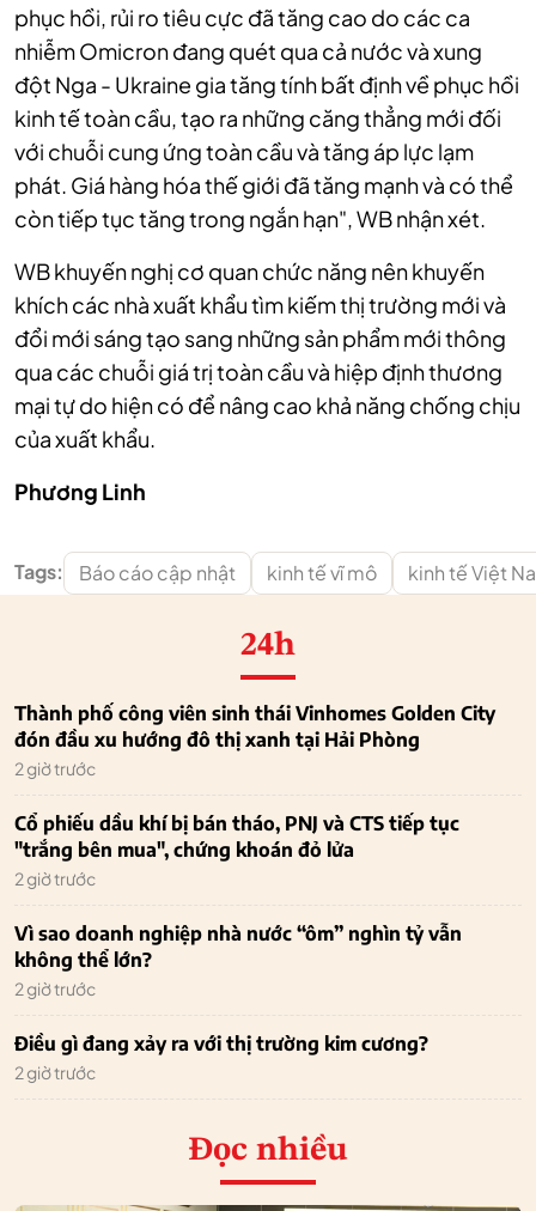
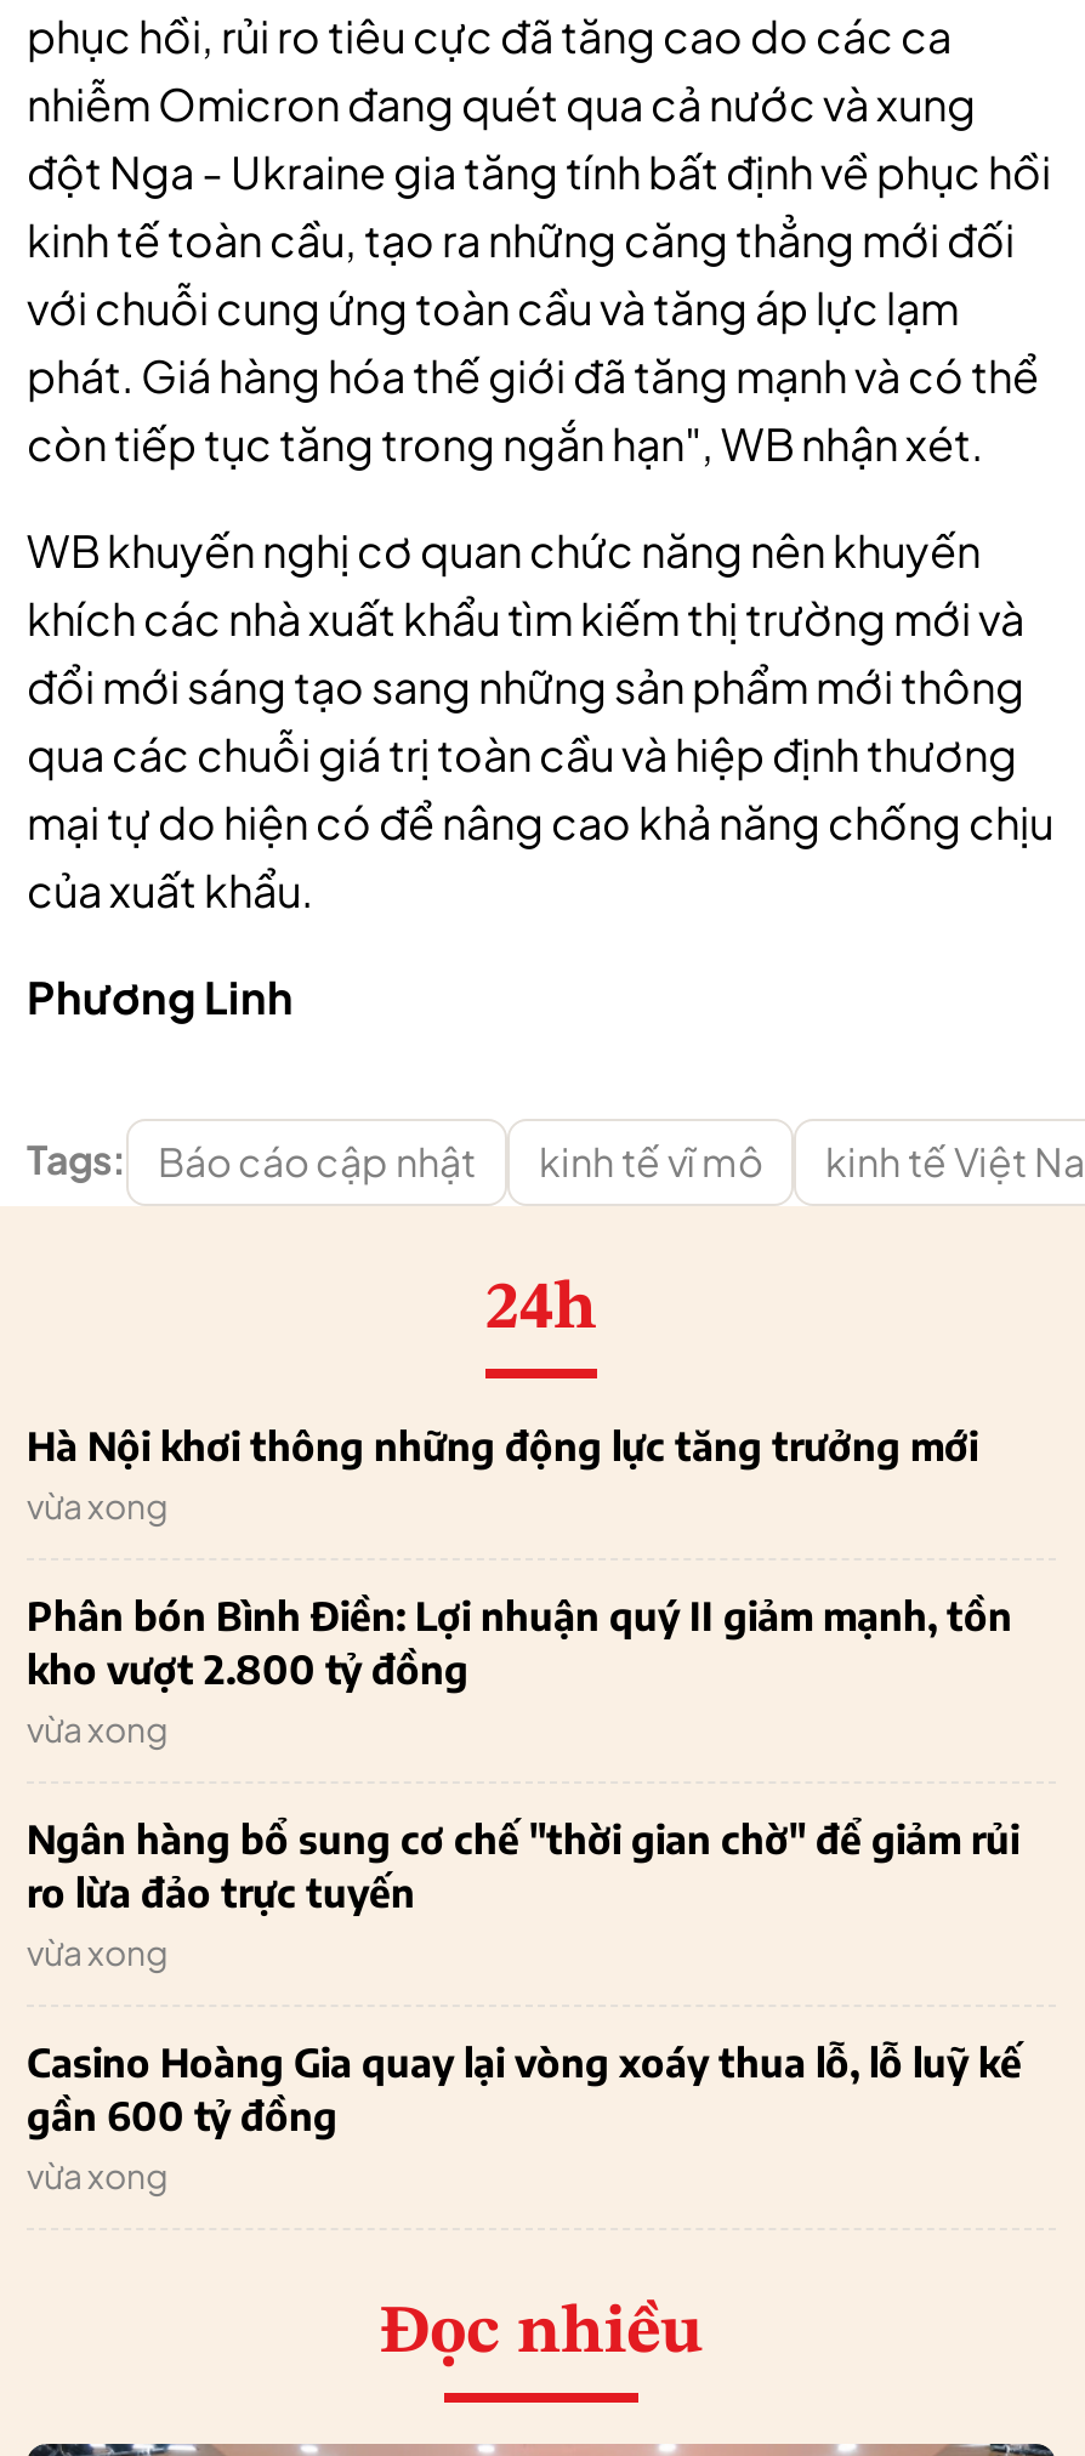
[14,701,495,779] Thành phố công viên sinh thái Vinhomes Golden City | đón đầu xu hướng đô thị xanh tại Hải Phòng | 2 giờ trước -> [27,1422,978,1527] Hà Nội khơi thông những động lực tăng trưởng mới | vừa xong
[14,811,459,889] Cổ phiếu dầu khí bị bán tháo, PNJ và CTS tiếp tục | "trắng bên mua", chứng khoán đỏ lửa | 2 giờ trước -> [27,1592,1012,1750] Phân bón Bình Điền: Lợi nhuận quý II giảm mạnh, tồn | kho vượt 2.800 tỷ đồng | vừa xong
[14,921,462,999] Vì sao doanh nghiệp nhà nước “ôm” nghìn tỷ vẫn | không thể lớn? | 2 giờ trước -> [27,1815,1019,1973] Ngân hàng bổ sung cơ chế "thời gian chờ" để giảm rủi | ro lừa đảo trực tuyến | vừa xong
[14,1032,428,1083] Điều gì đang xảy ra với thị trường kim cương? | 2 giờ trước -> [27,2039,1022,2196] Casino Hoàng Gia quay lại vòng xoáy thua lỗ, lỗ luỹ kế | gần 600 tỷ đồng | vừa xong

